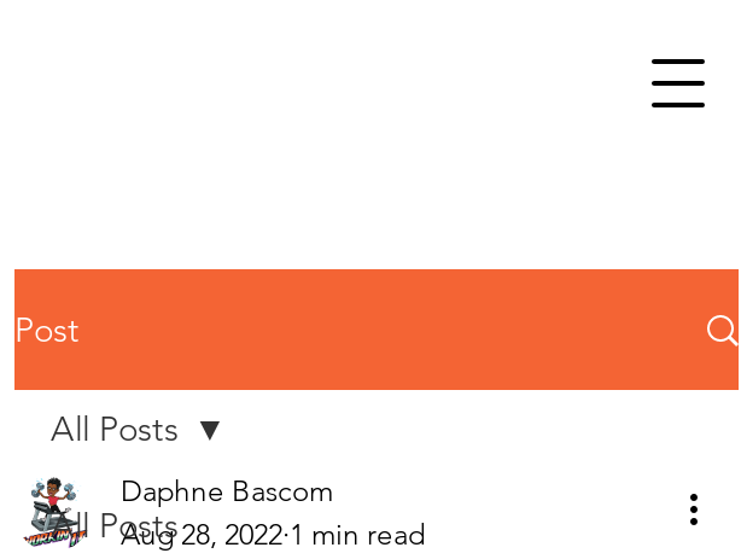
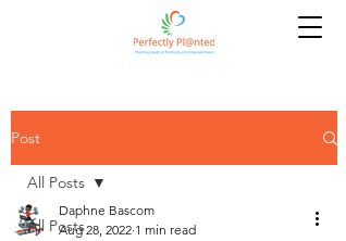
none -> [133,10,215,54] [image]

